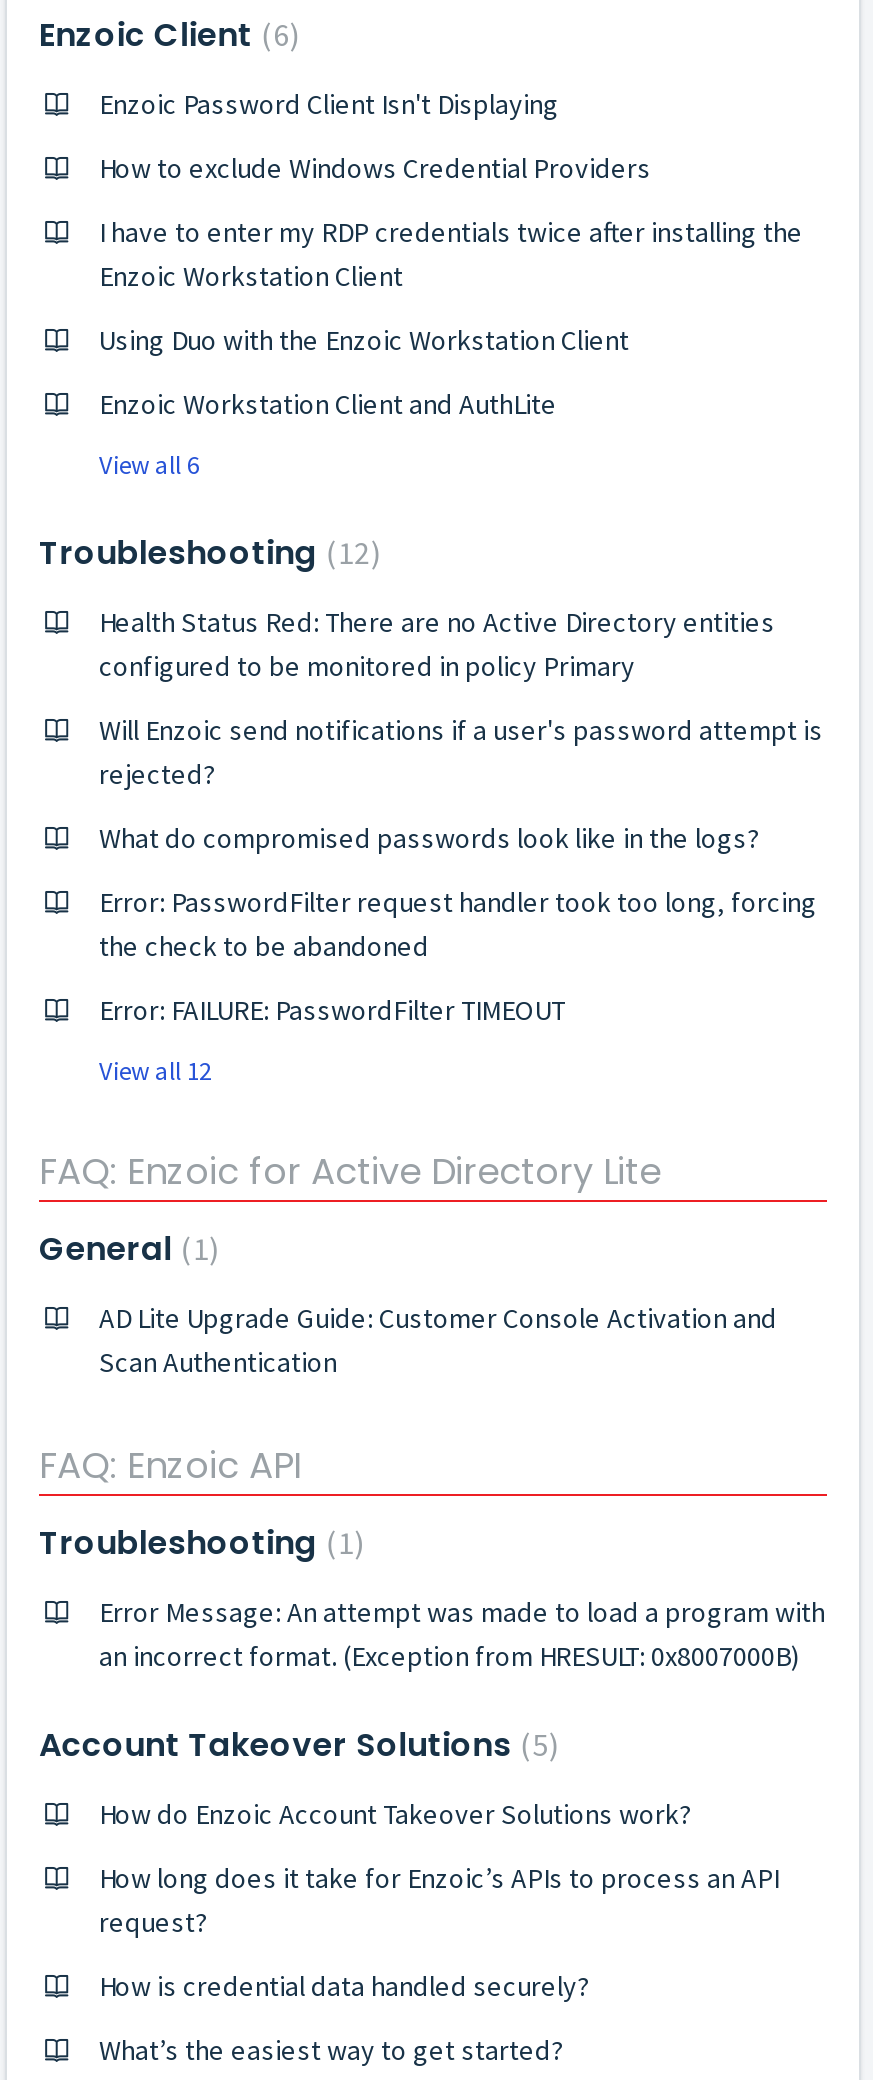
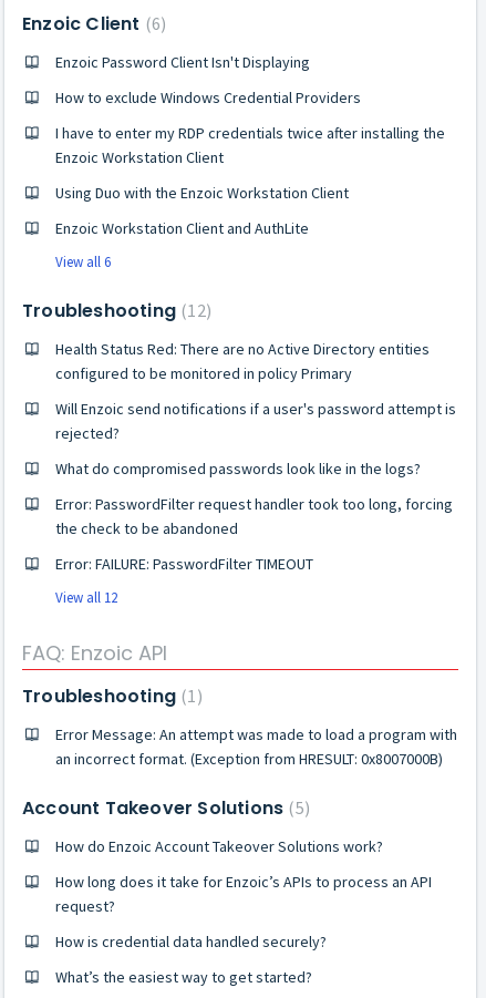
[39,1146,777,1380] FAQ: Enzoic for Active Directory Lite | General 1 | AD Lite Upgrade Guide: Customer Console Activation and | Scan Authentication -> none

